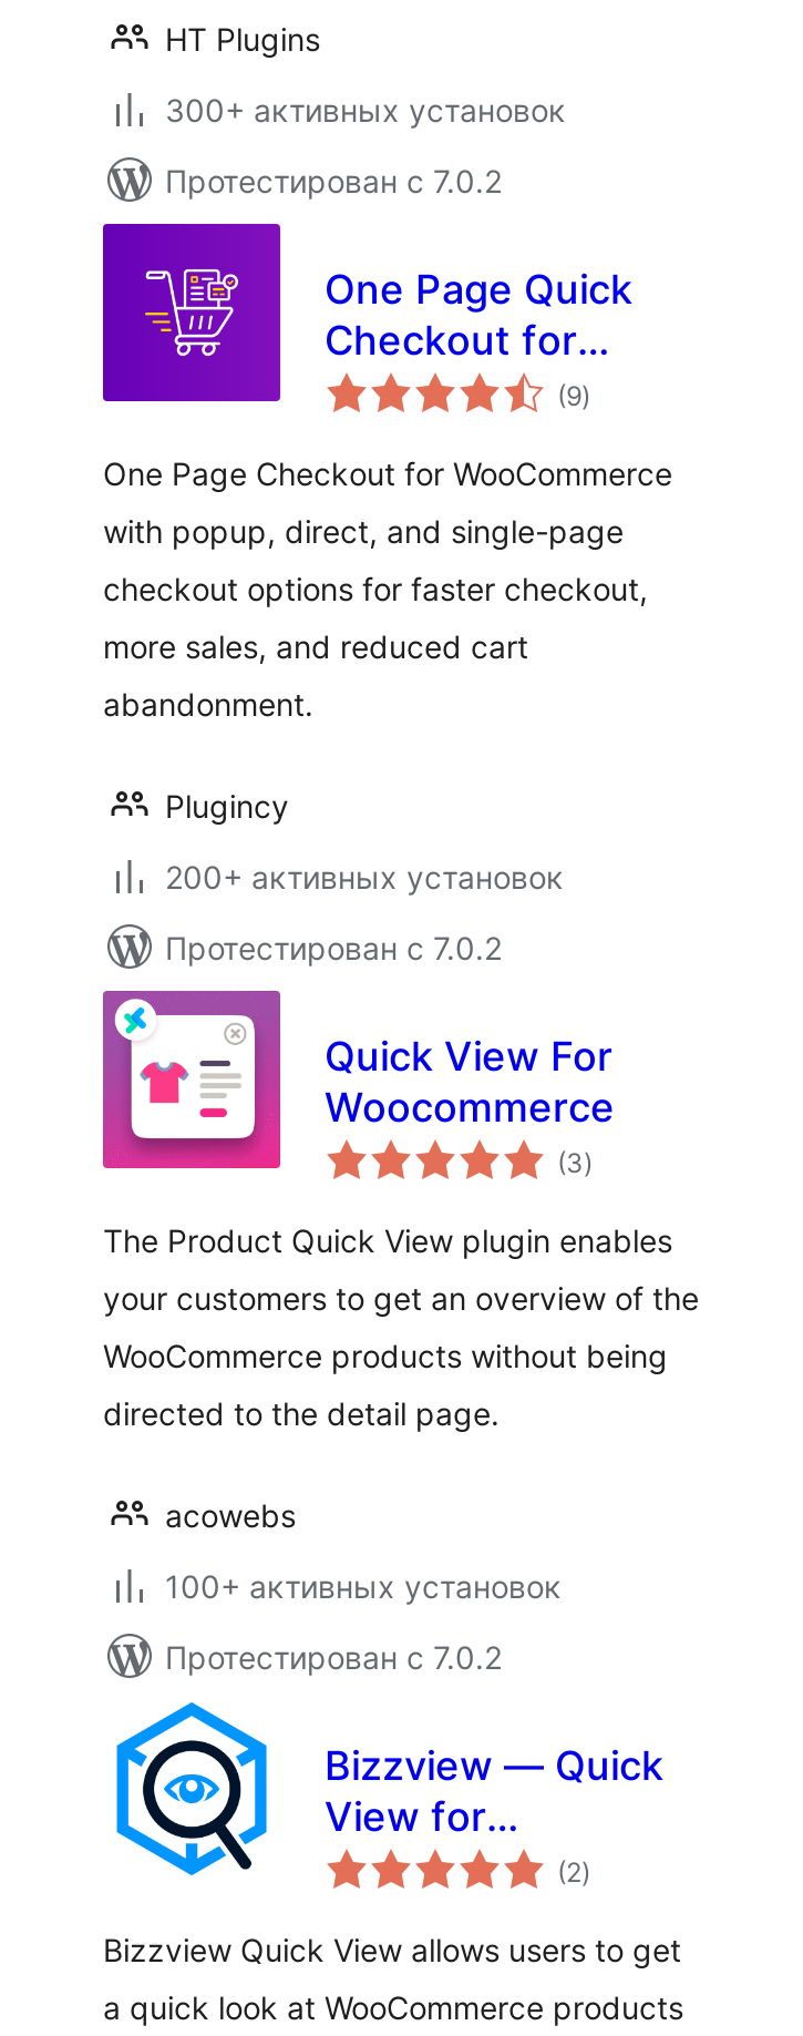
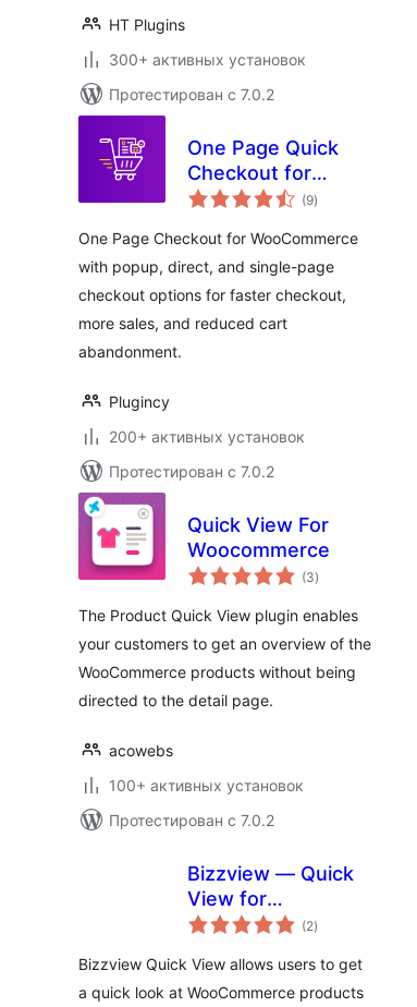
[114,1700,269,1878] [image] -> none

